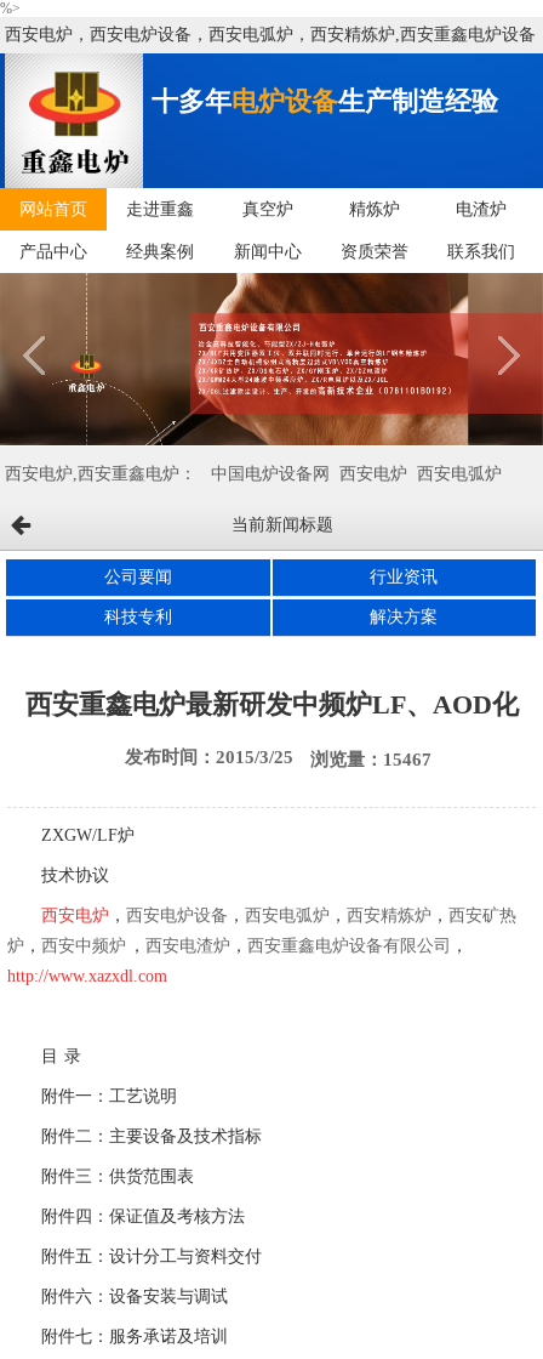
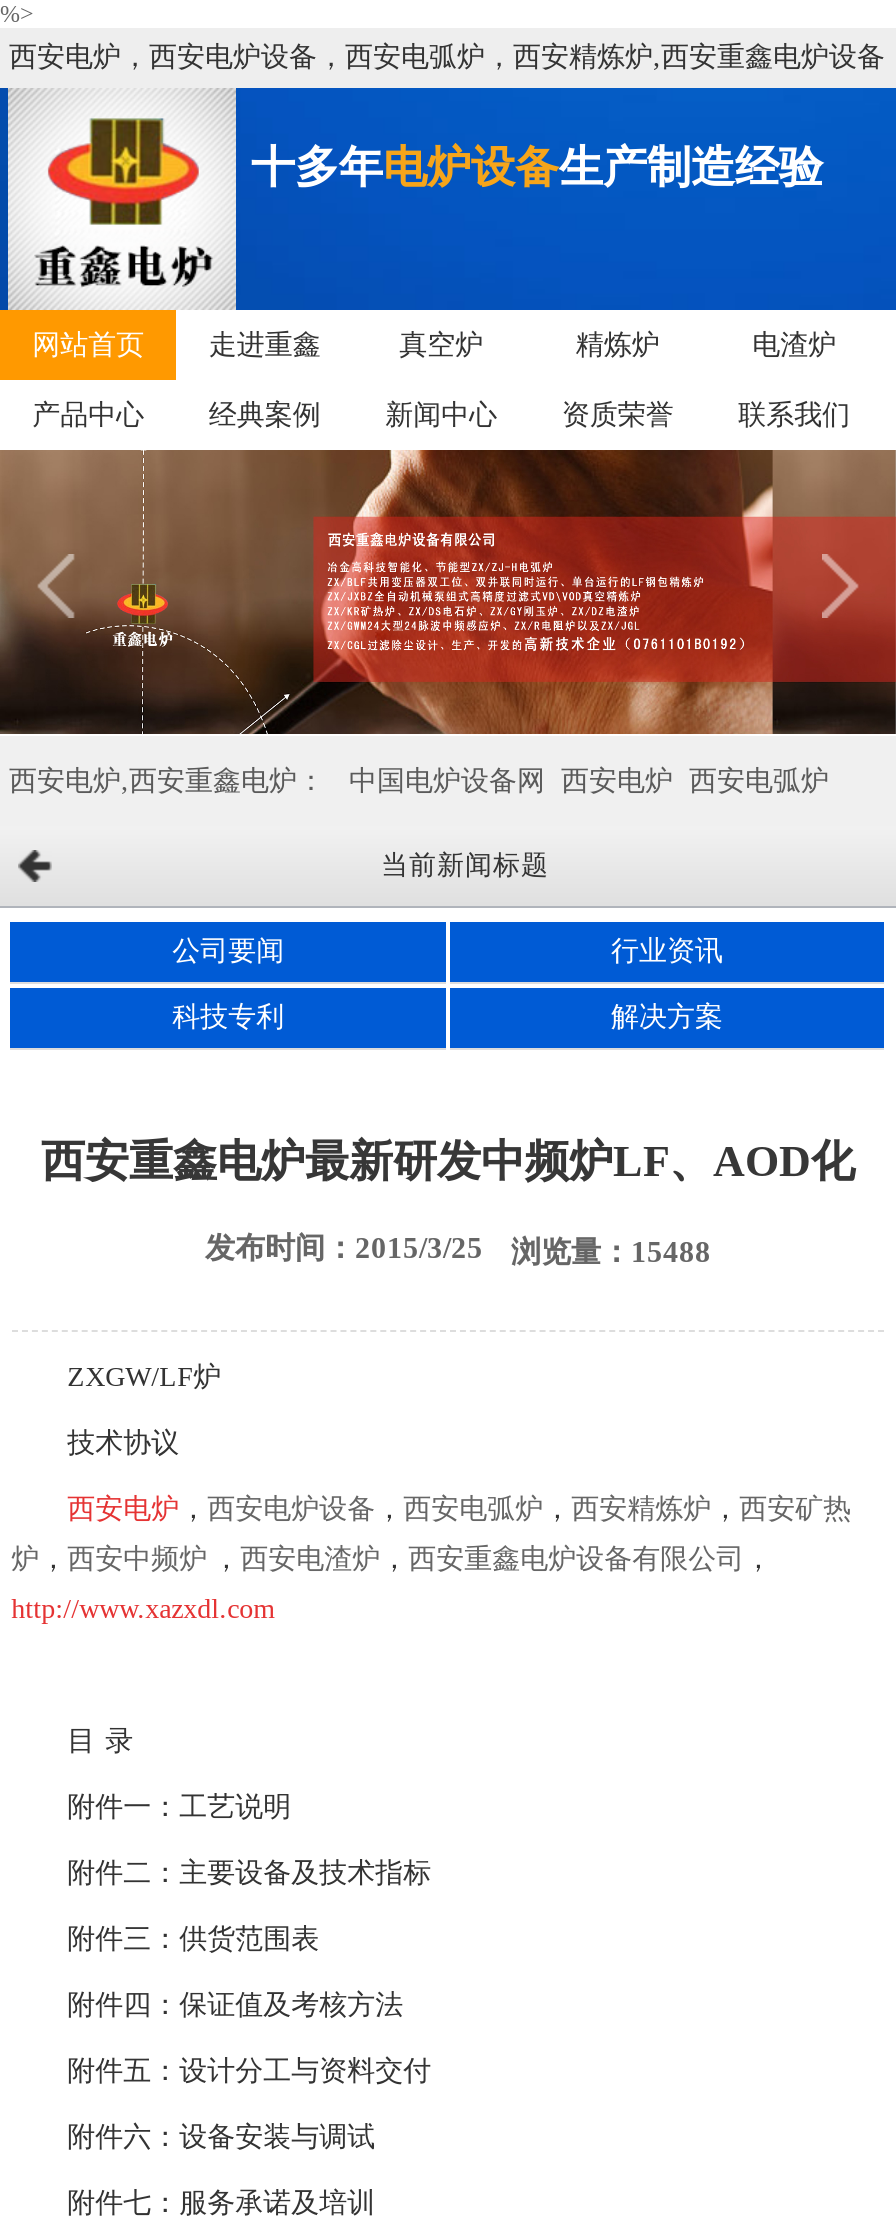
[124,747,431,769] 发布时间：2015/3/25 浏览量：15467 -> [205,1232,711,1267] 发布时间：2015/3/25 浏览量：15488

